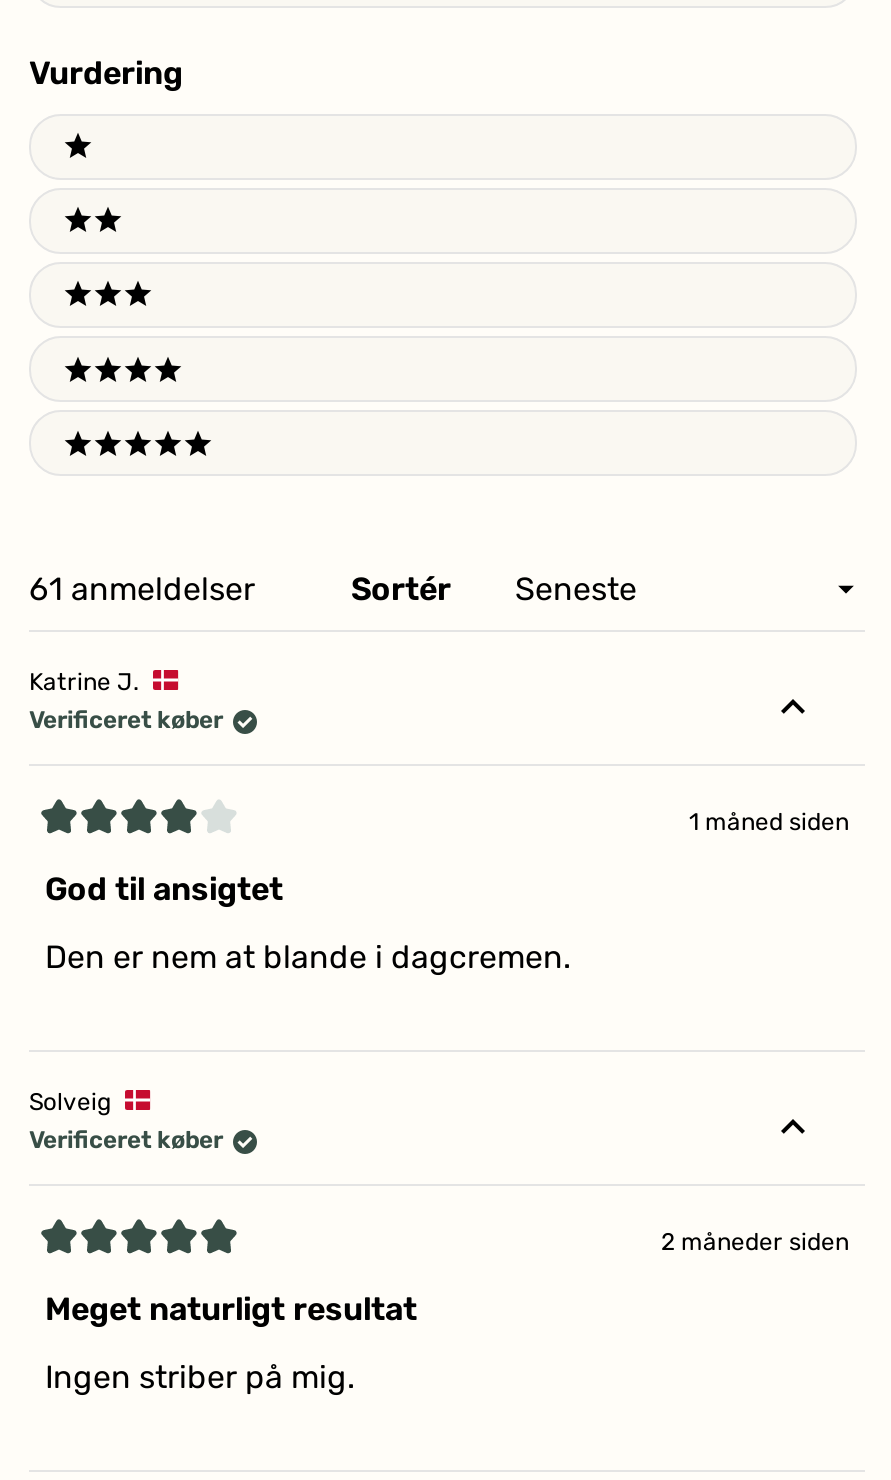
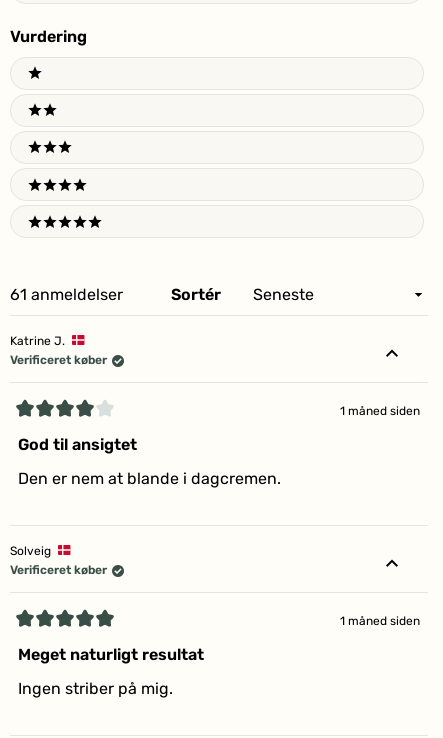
[661,1229,849,1257] 2 måneder siden -> [340,614,420,628] 1 måned siden

